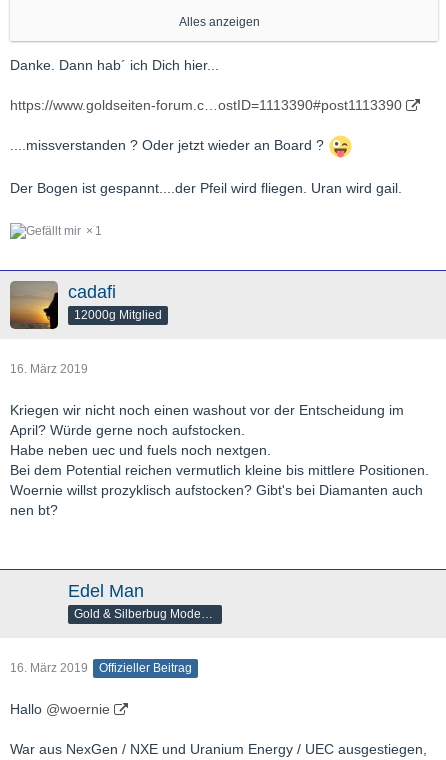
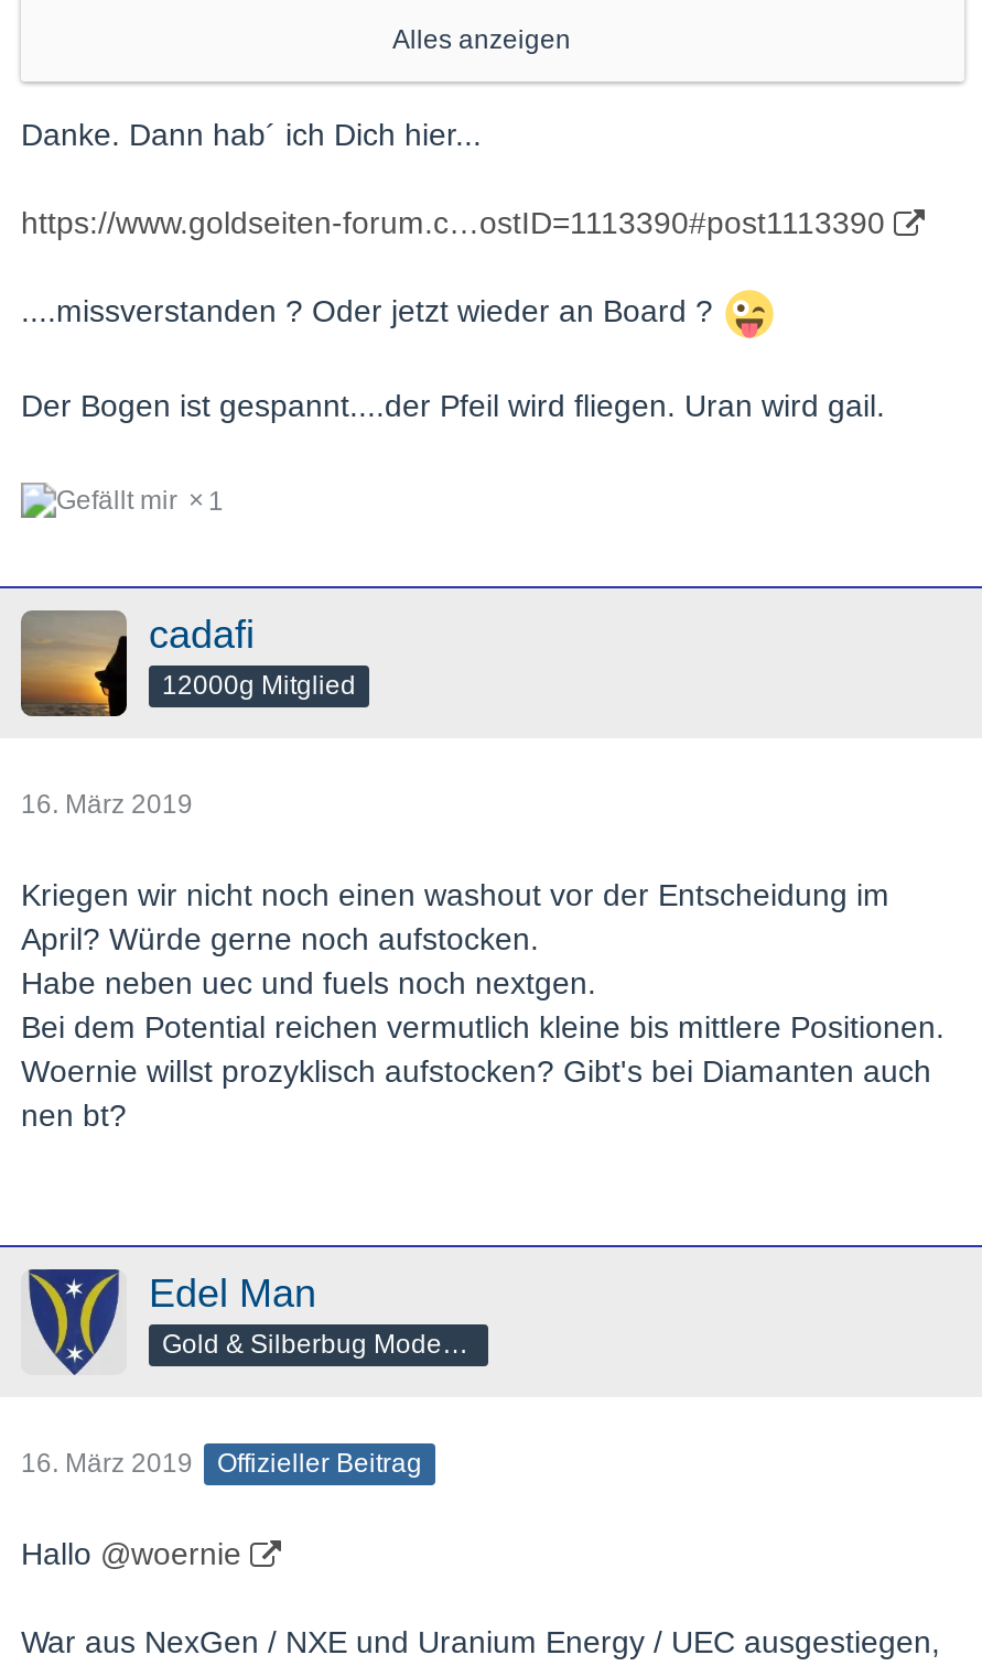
none -> [25,1267,122,1377] [image]

